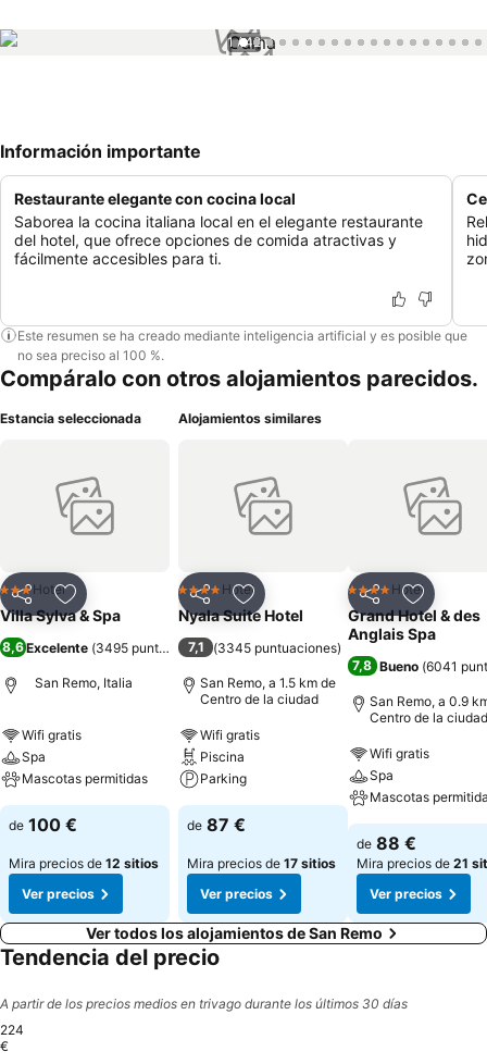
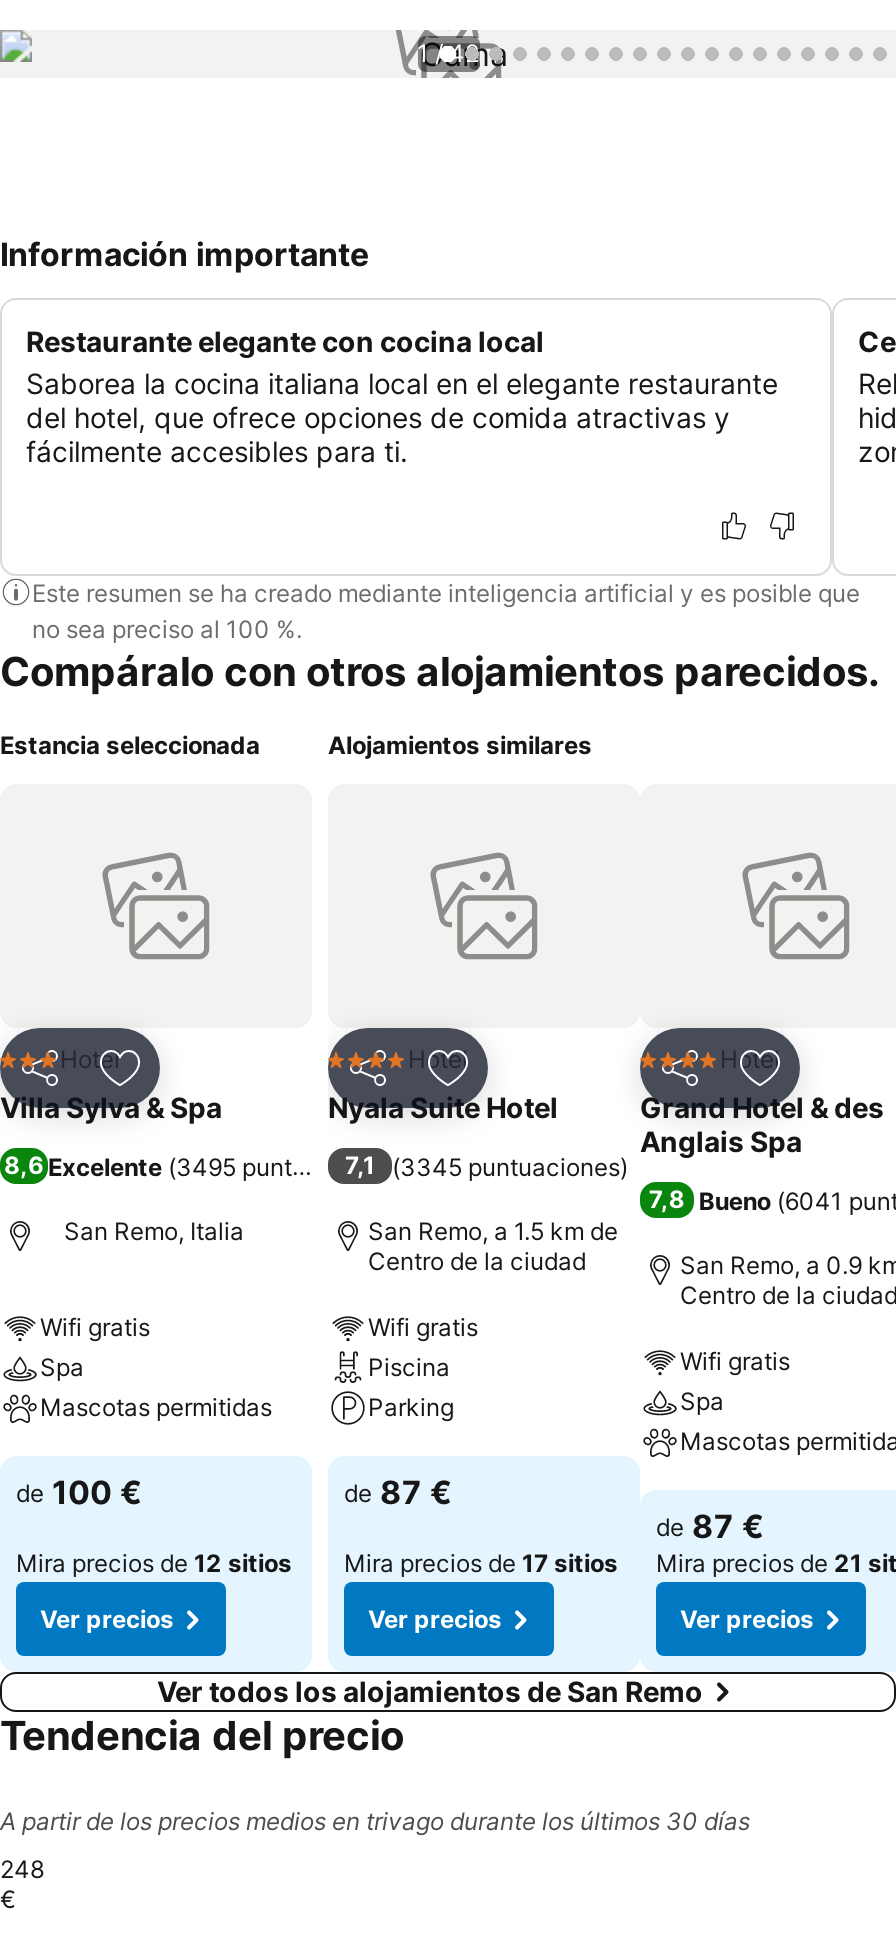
[357,832,416,854] de 88 € -> [656,1506,764,1546] de 87 €
[0,1022,27,1038] 224 -> [0,1854,50,1884] 248

